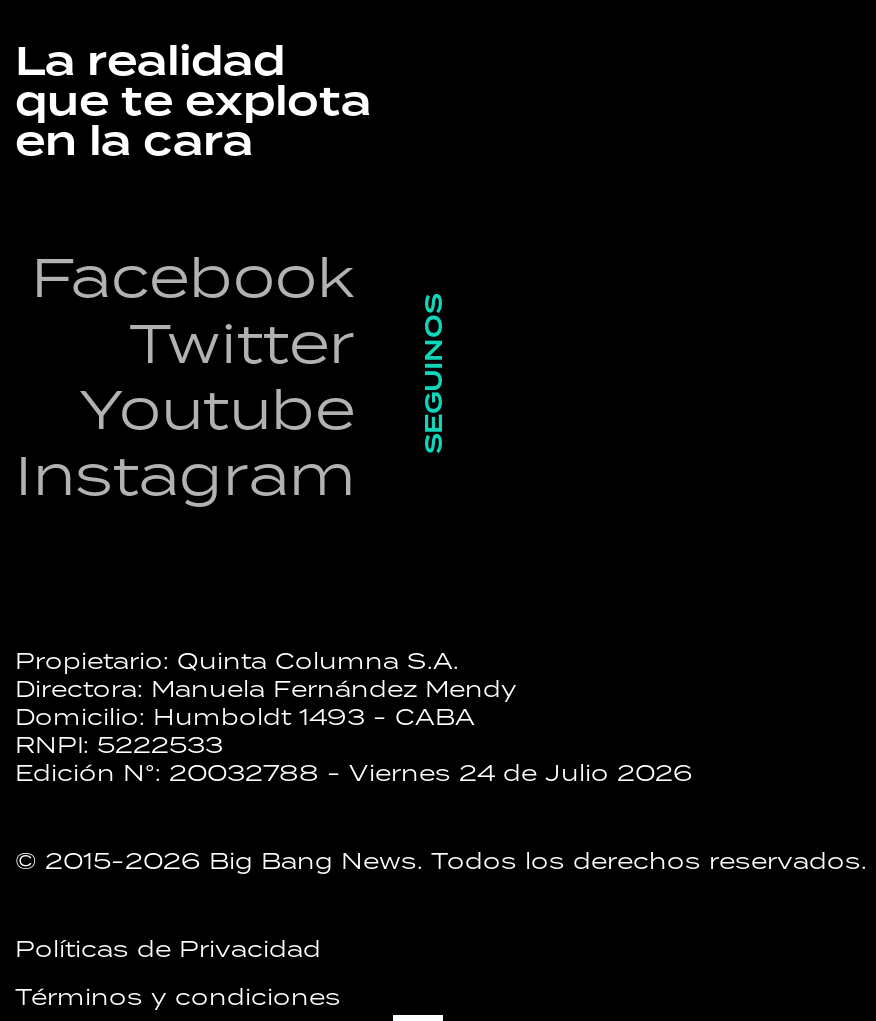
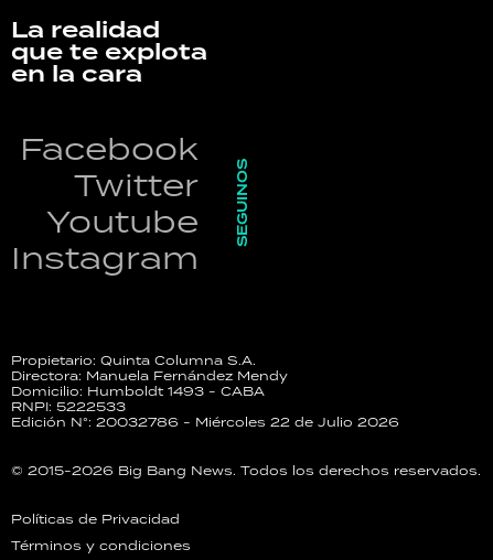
[15,756,693,786] Edición N°: 20032788 - Viernes 24 de Julio 2026 -> [11,413,399,429] Edición N°: 20032786 - Miércoles 22 de Julio 2026

